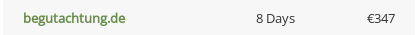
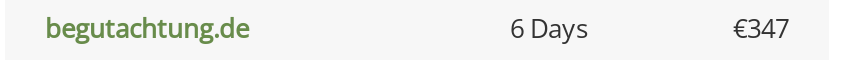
[255,9,294,27] 8 Days -> [510,10,588,46] 6 Days

